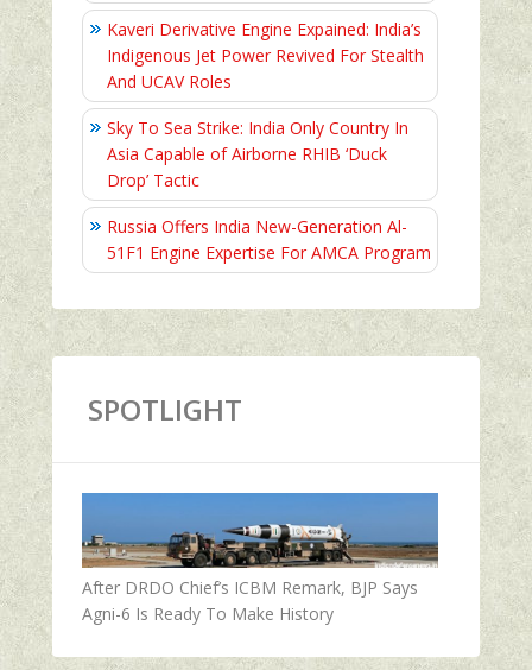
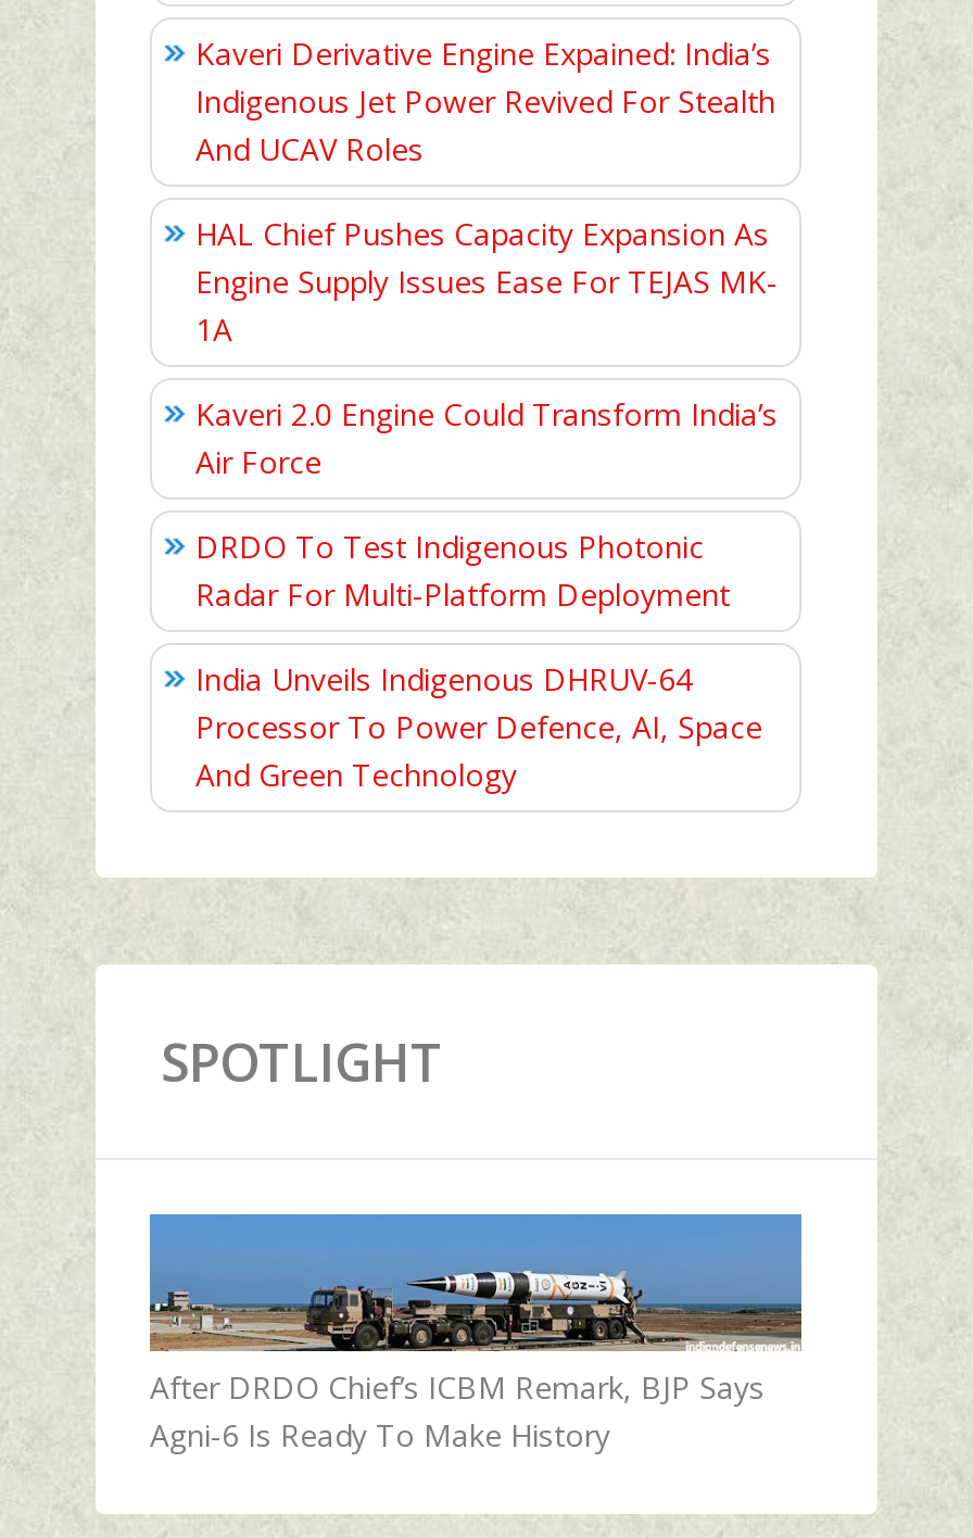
[107,116,431,264] Sky To Sea Strike: India Only Country In | Asia Capable of Airborne RHIB ‘Duck | Drop’ Tactic | Russia Offers India New-Generation Al- | 51F1 Engine Expertise For AMCA Program -> [195,213,778,795] HAL Chief Pushes Capacity Expansion As | Engine Supply Issues Ease For TEJAS MK- | 1A | Kaveri 2.0 Engine Could Transform India’s | Air Force | DRDO To Test Indigenous Photonic | Radar For Multi-Platform Deployment | India Unveils Indigenous DHRUV-64 | Processor To Power Defence, AI, Space | And Green Technology

